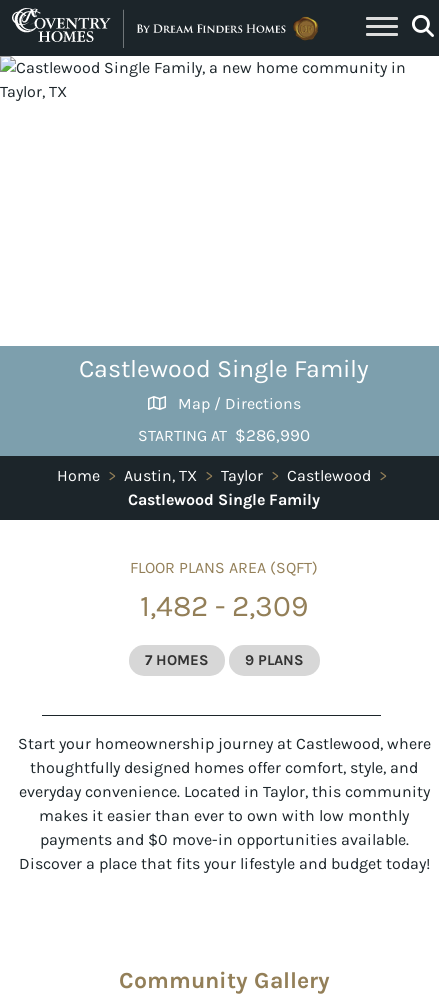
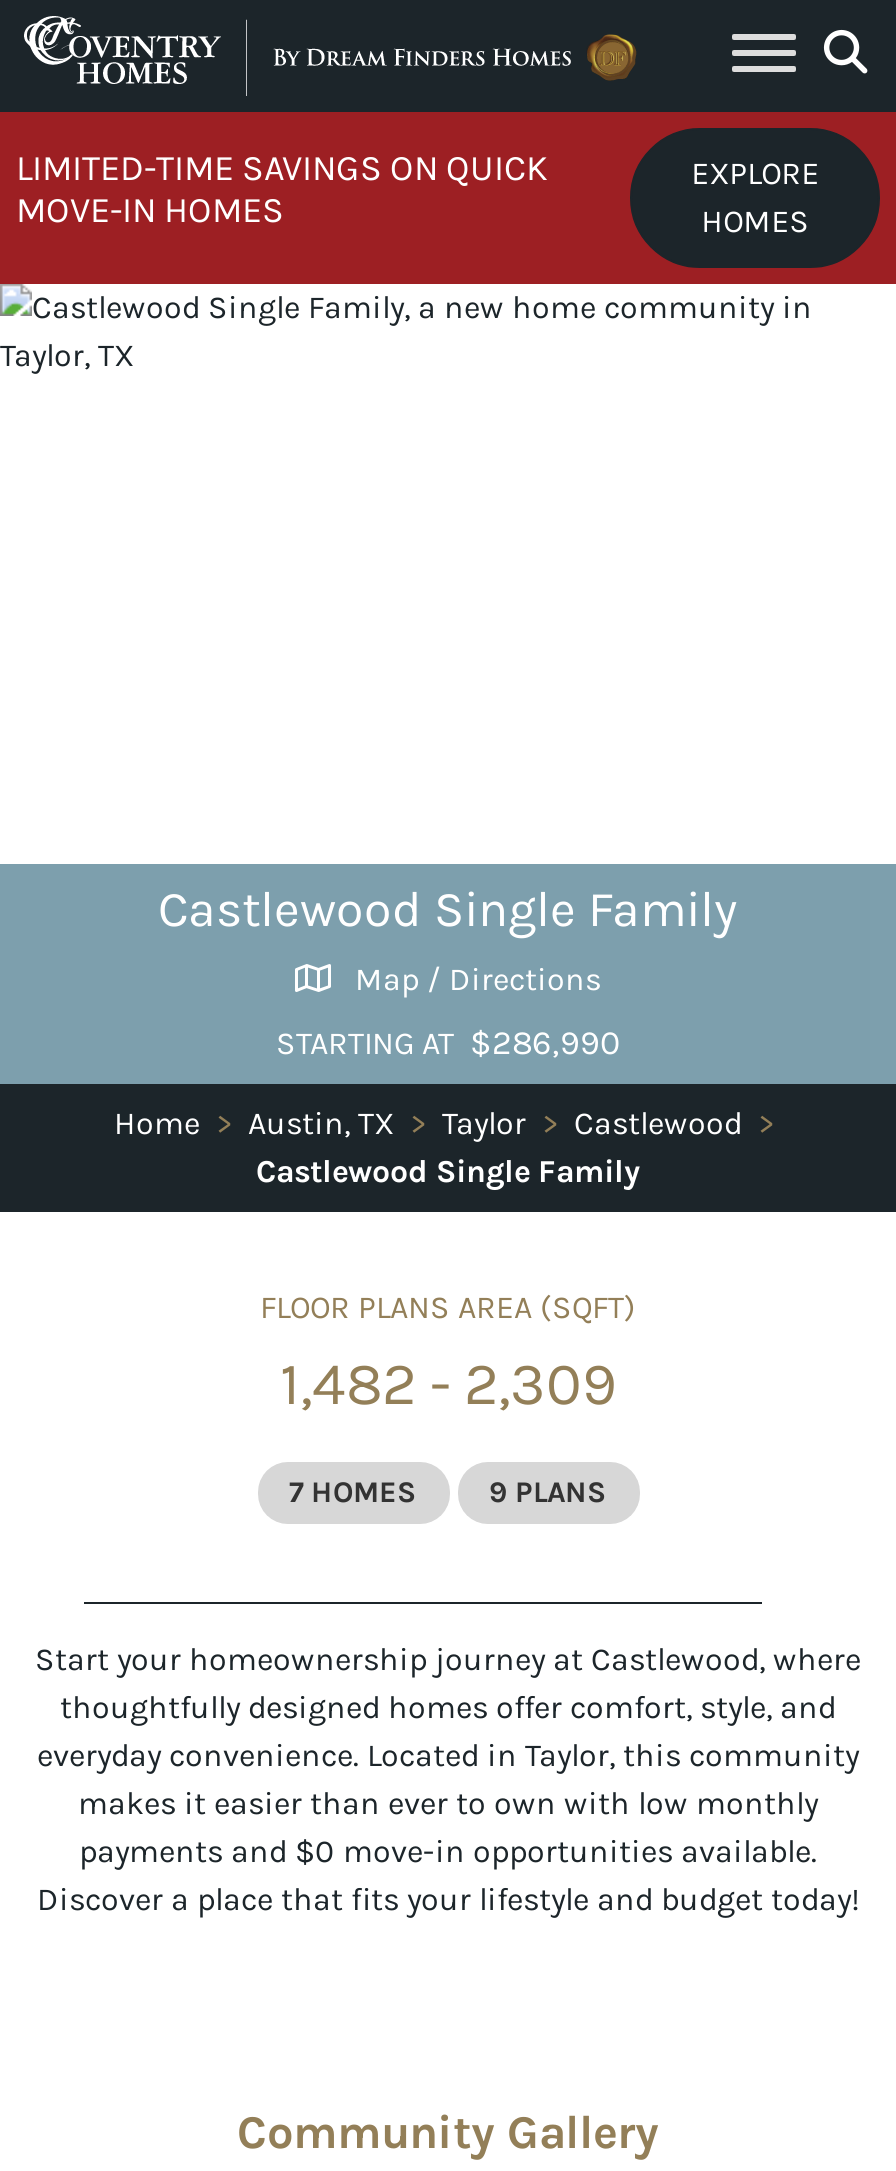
none -> [6,110,890,286] [image] | LIMITED-TIME SAVINGS ON QUICK | MOVE-IN HOMES
none -> [691,154,819,240] EXPLORE | HOMES

